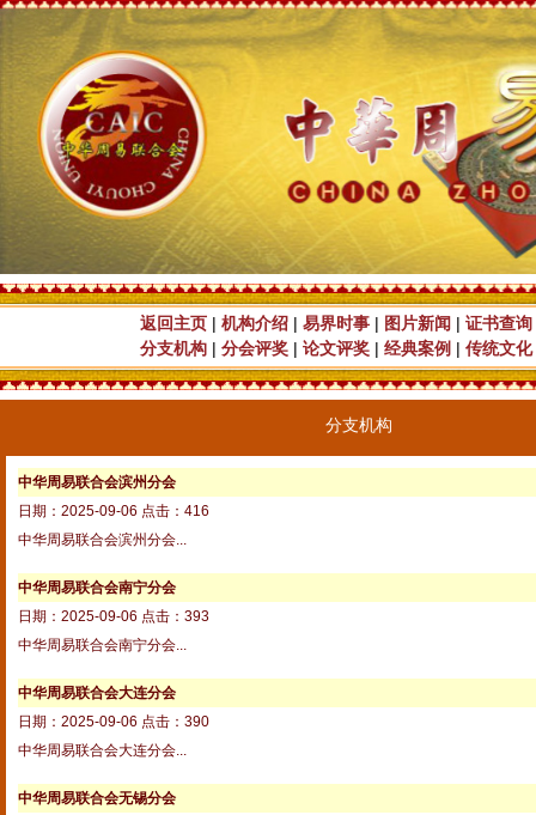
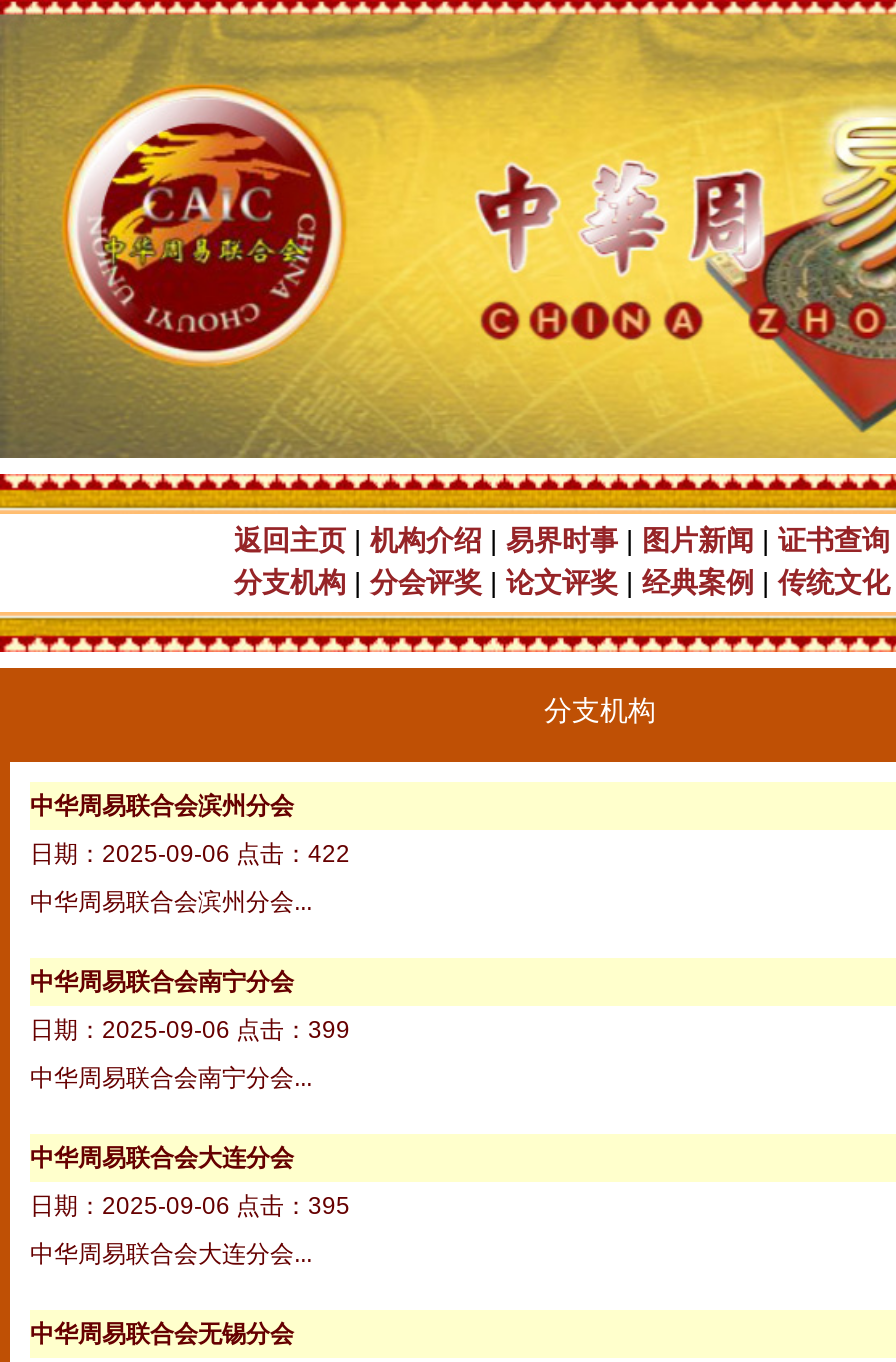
[18,503,209,520] 日期：2025-09-06 点击：416 -> [30,841,350,869] 日期：2025-09-06 点击：422
[18,608,209,625] 日期：2025-09-06 点击：393 -> [30,1017,350,1045] 日期：2025-09-06 点击：399
[18,714,209,730] 日期：2025-09-06 点击：390 -> [30,1193,350,1221] 日期：2025-09-06 点击：395

